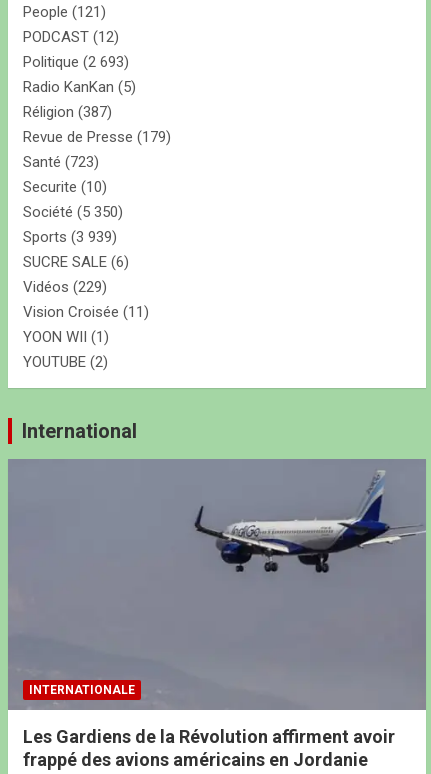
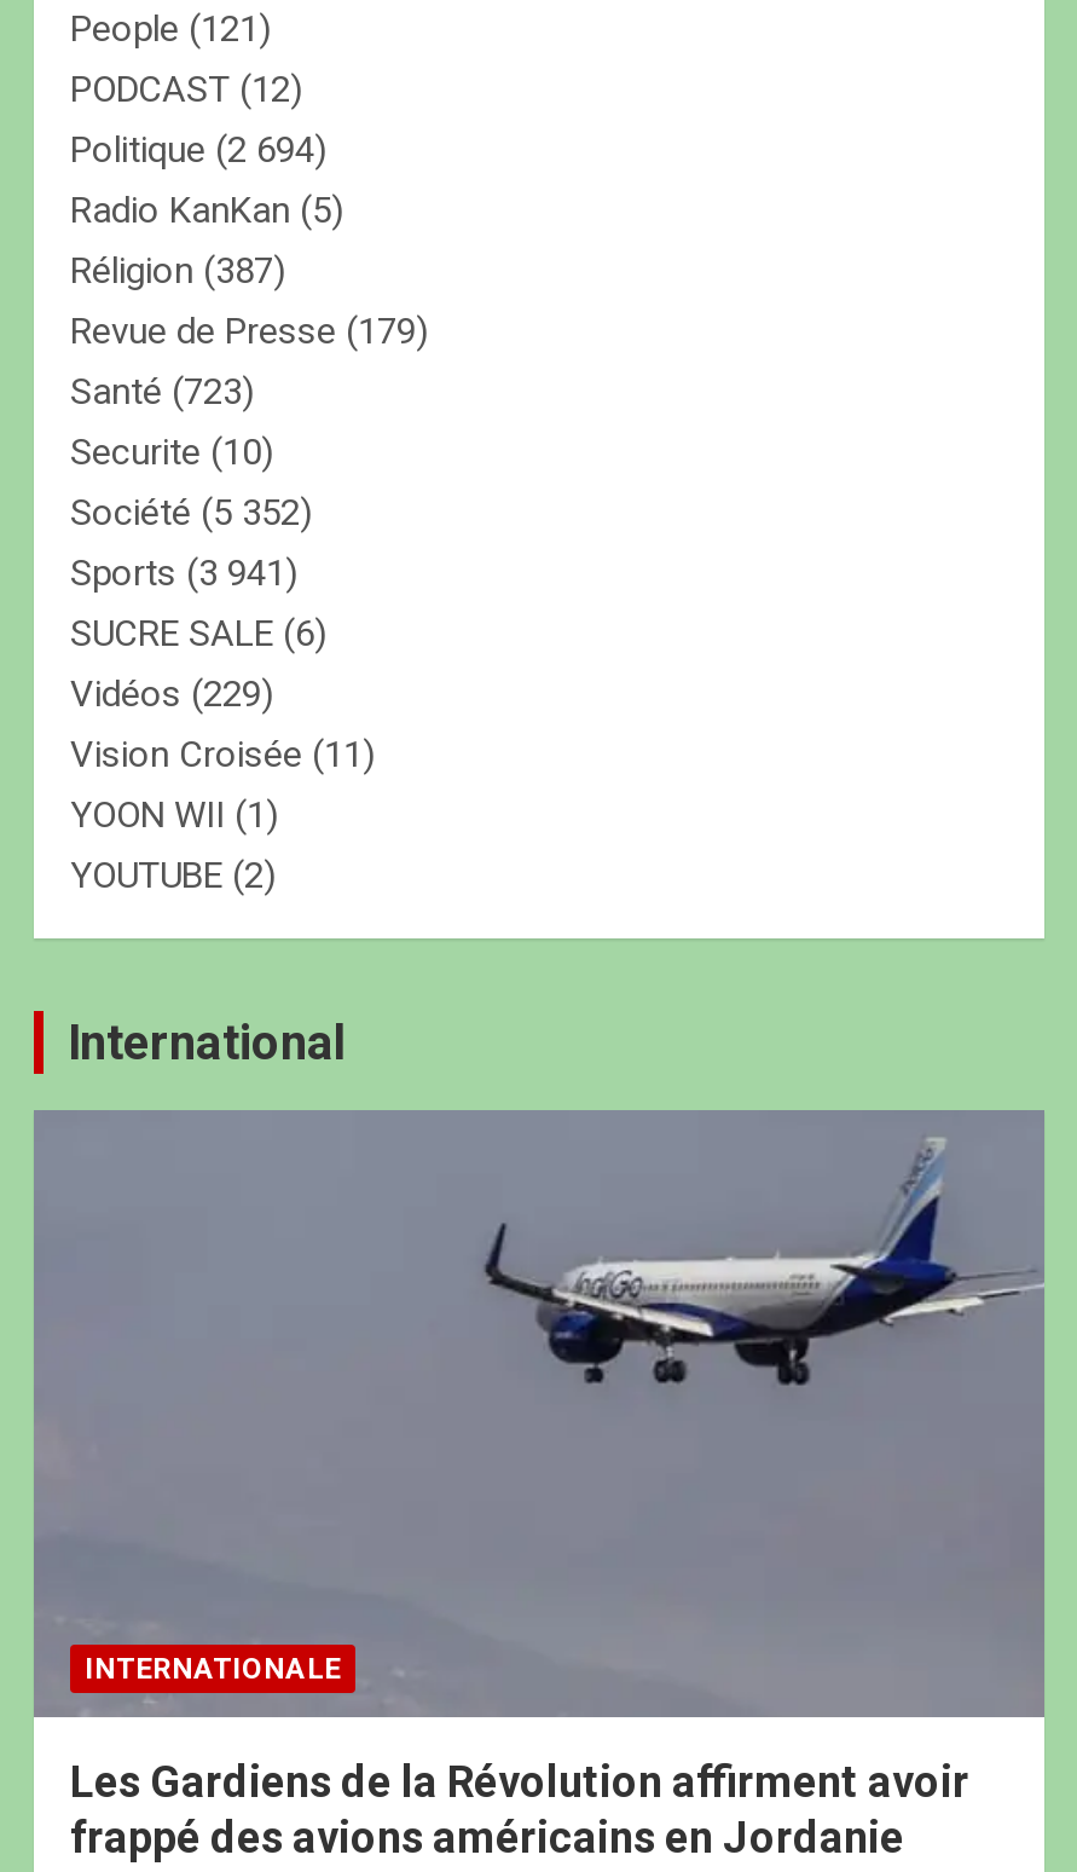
[23,53,129,71] Politique (2 693) -> [70,128,326,172] Politique (2 694)
[23,203,123,221] Société (5 350) -> [70,491,312,535] Société (5 352)
[23,228,117,246] Sports (3 939) -> [70,552,297,595] Sports (3 941)

